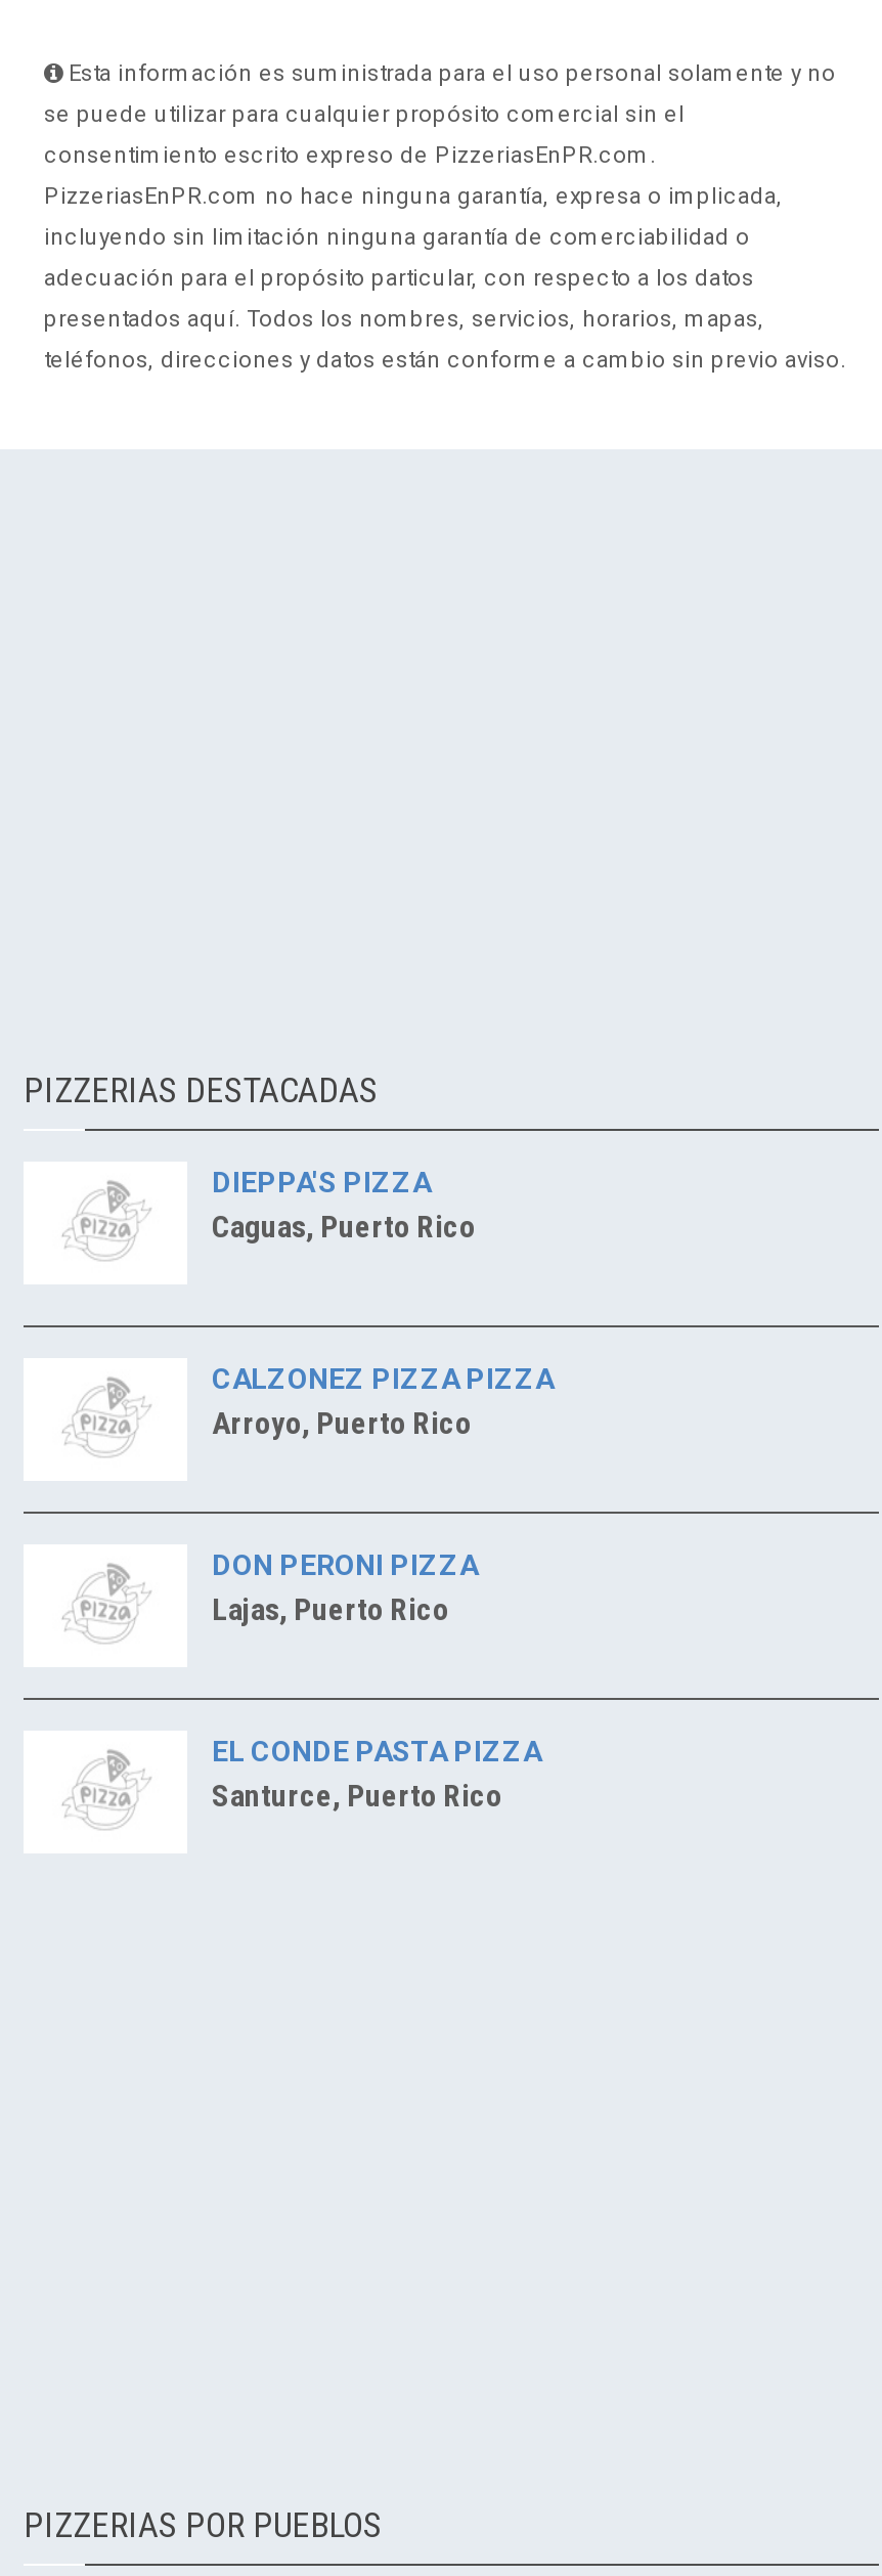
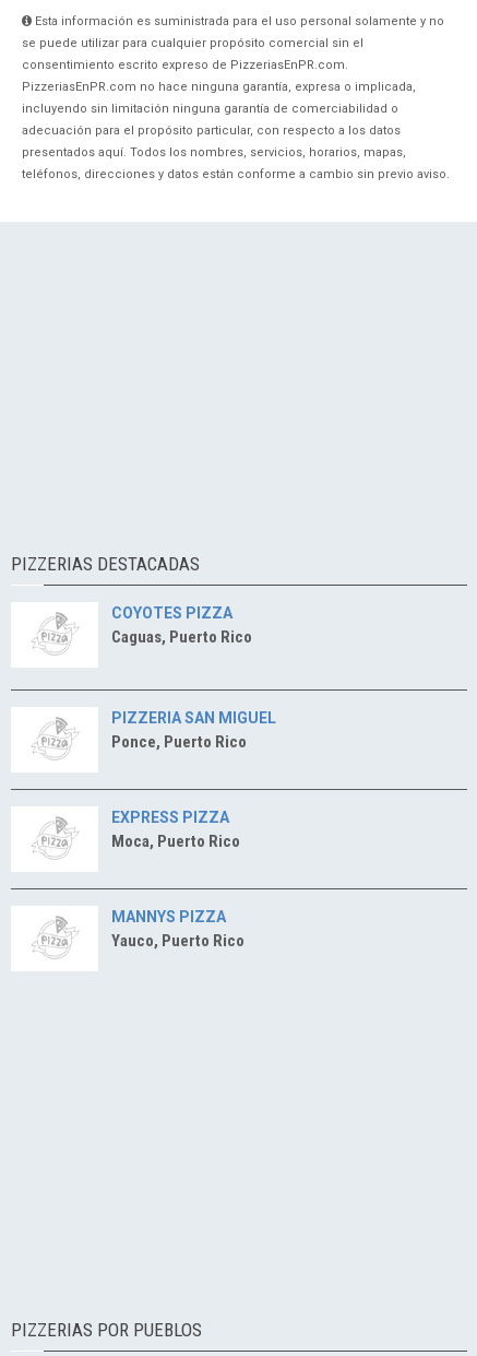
[212,1166,431,1198] DIEPPA'S PIZZA -> [111,604,232,622] COYOTES PIZZA
[212,1362,554,1442] CALZONEZ PIZZA PIZZA | Arroyo, Puerto Rico -> [111,709,276,752] PIZZERIA SAN MIGUEL | Ponce, Puerto Rico
[212,1548,478,1628] DON PERONI PIZZA | Lajas, Puerto Rico -> [111,809,240,851] EXPRESS PIZZA | Moca, Puerto Rico
[212,1735,541,1815] EL CONDE PASTA PIZZA | Santurce, Puerto Rico -> [111,908,245,951] MANNYS PIZZA | Yauco, Puerto Rico

